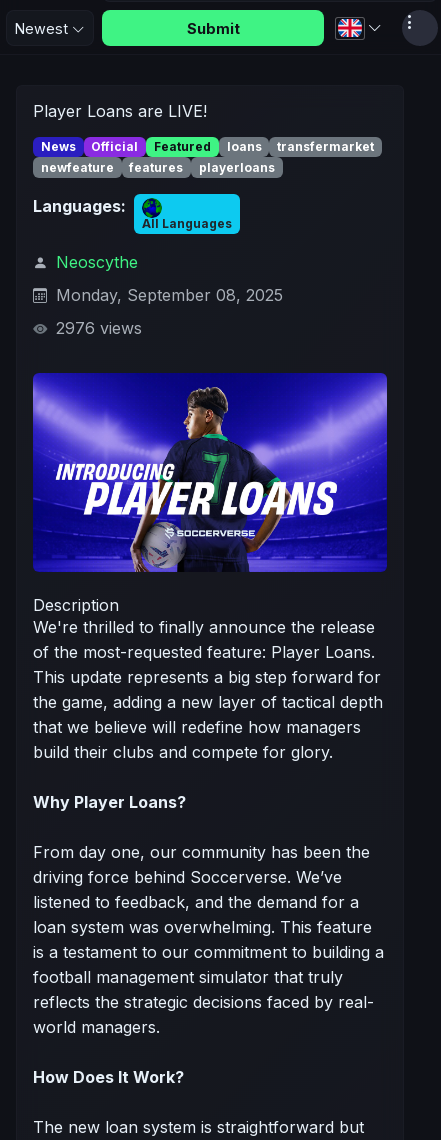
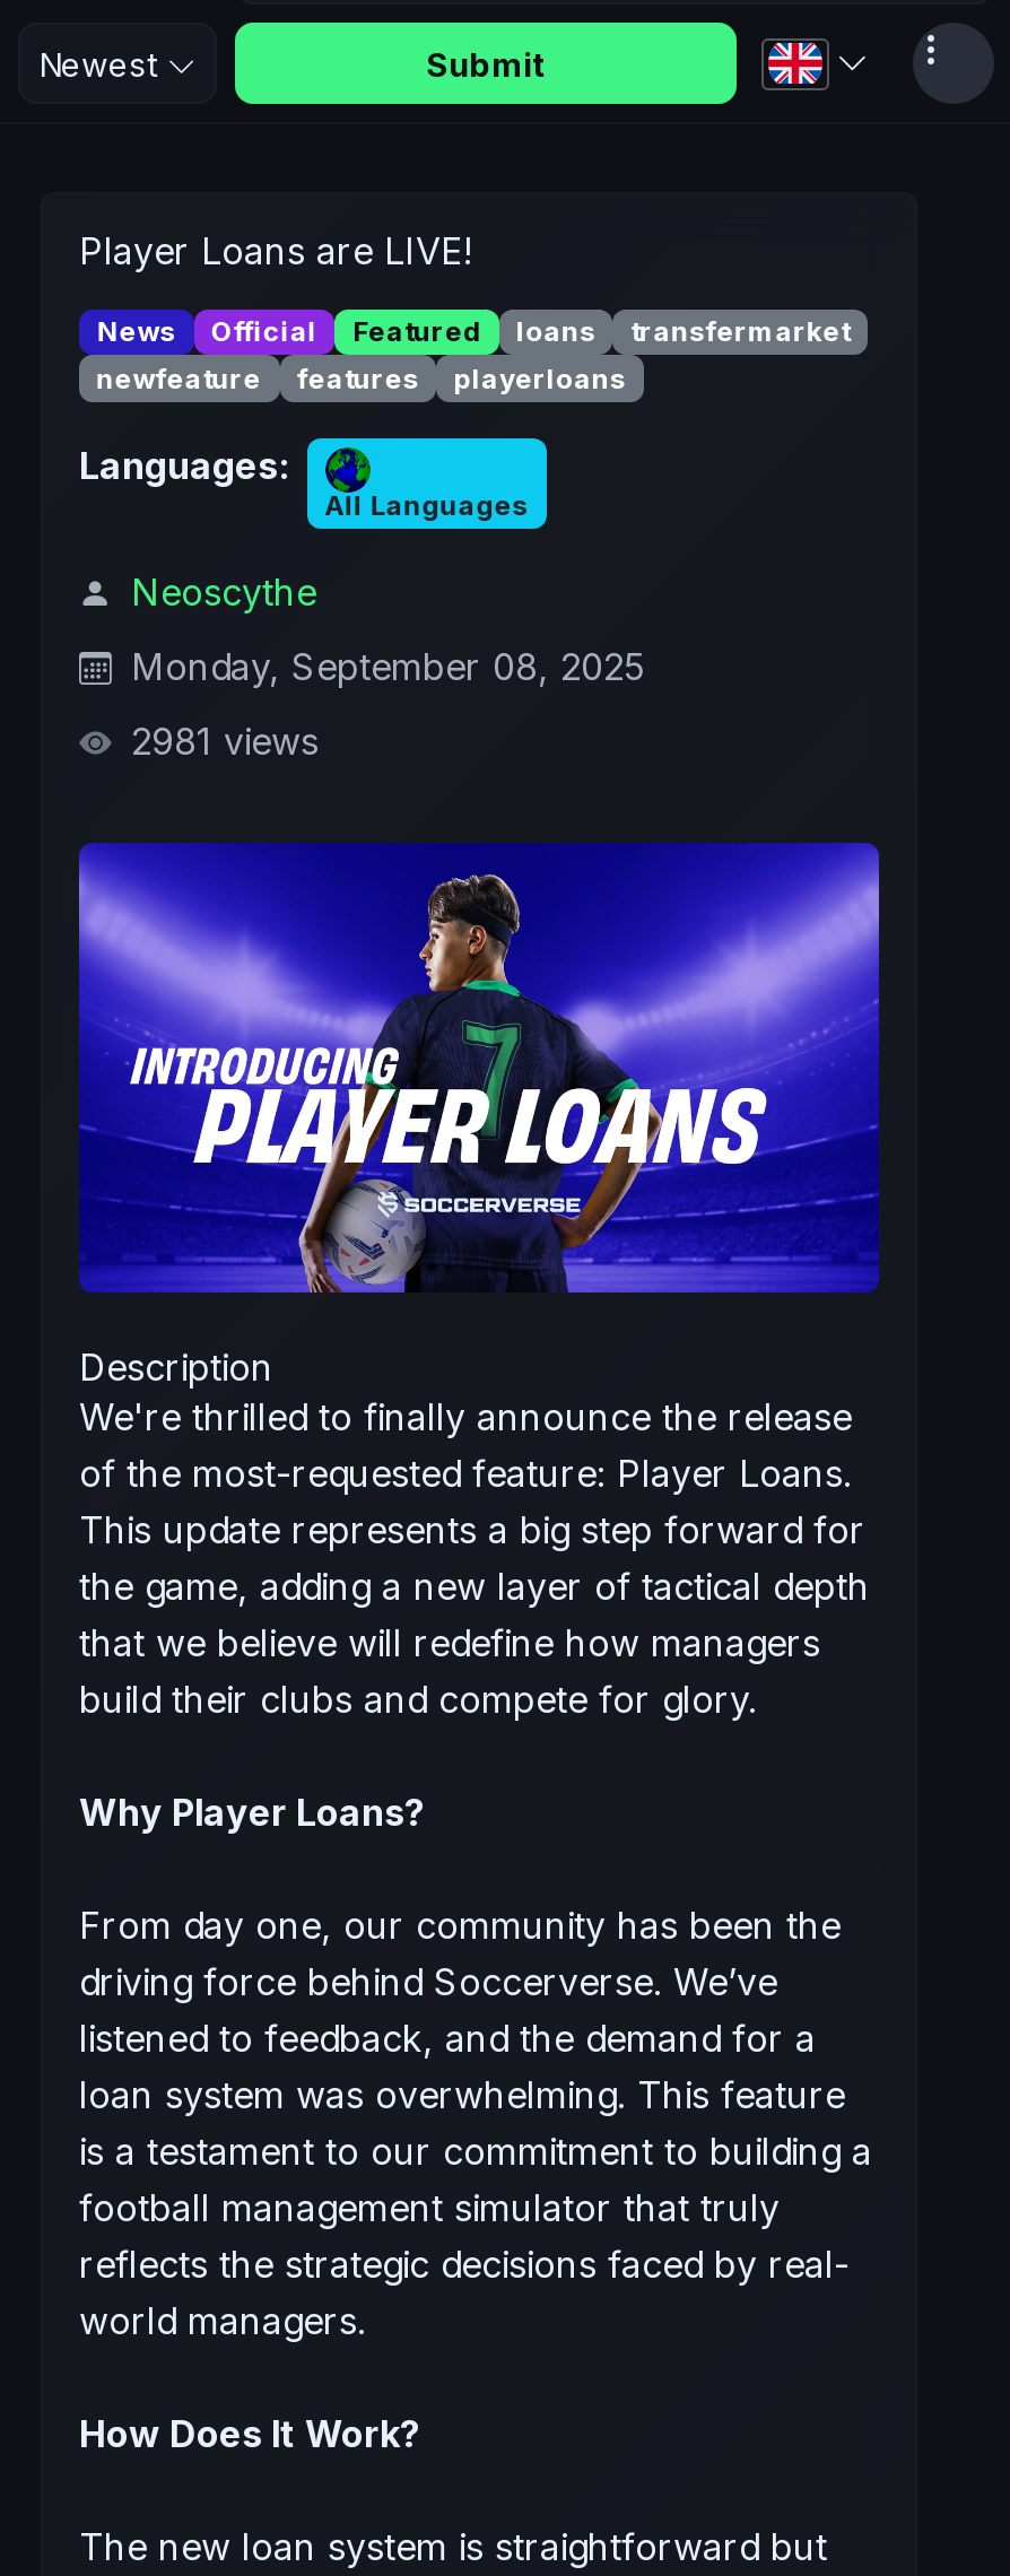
[51,318,142,338] 2976 views -> [120,719,319,764] 2981 views

